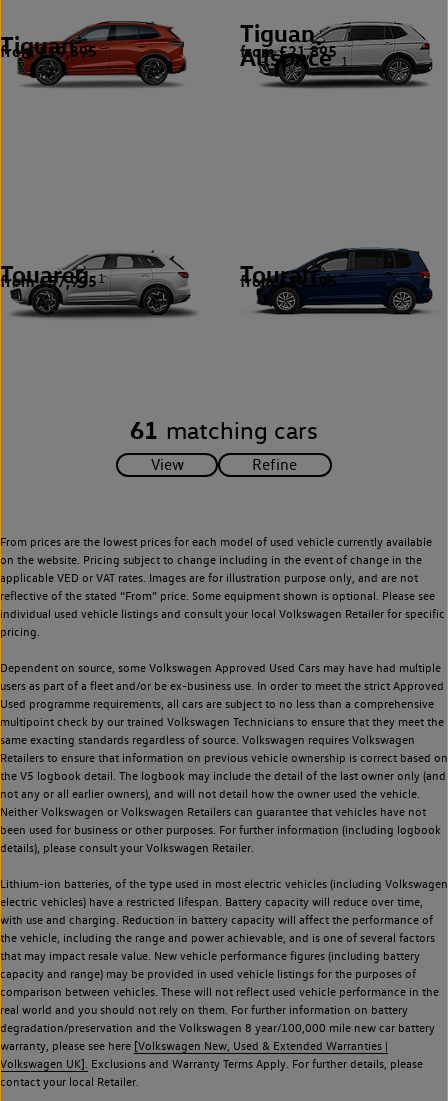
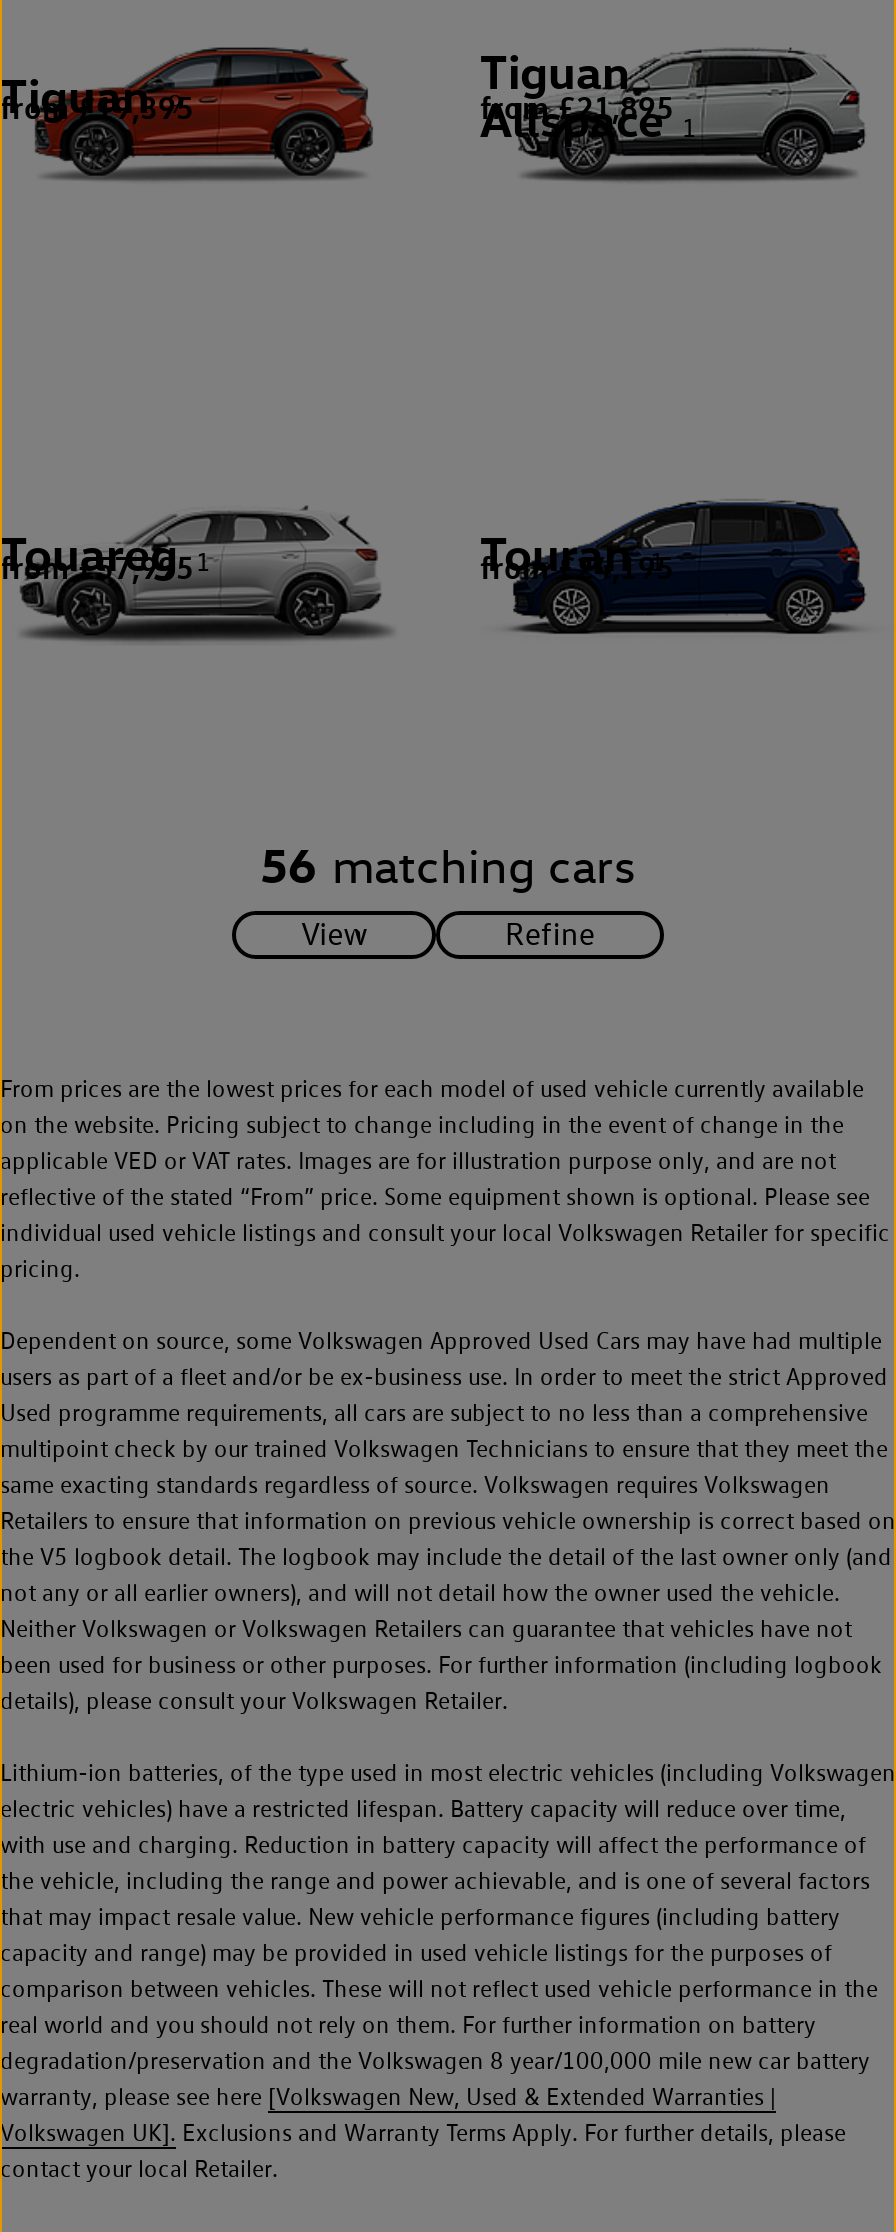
[130,415,318,445] 61 matching cars -> [260,835,636,895] 56 matching cars

